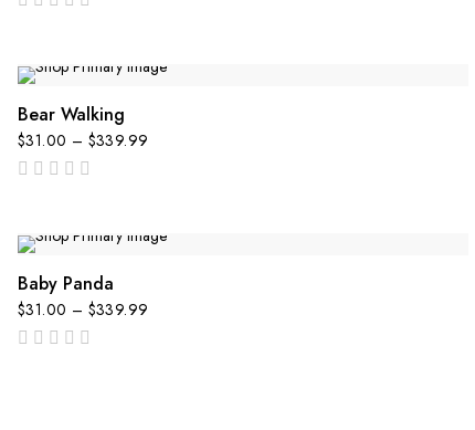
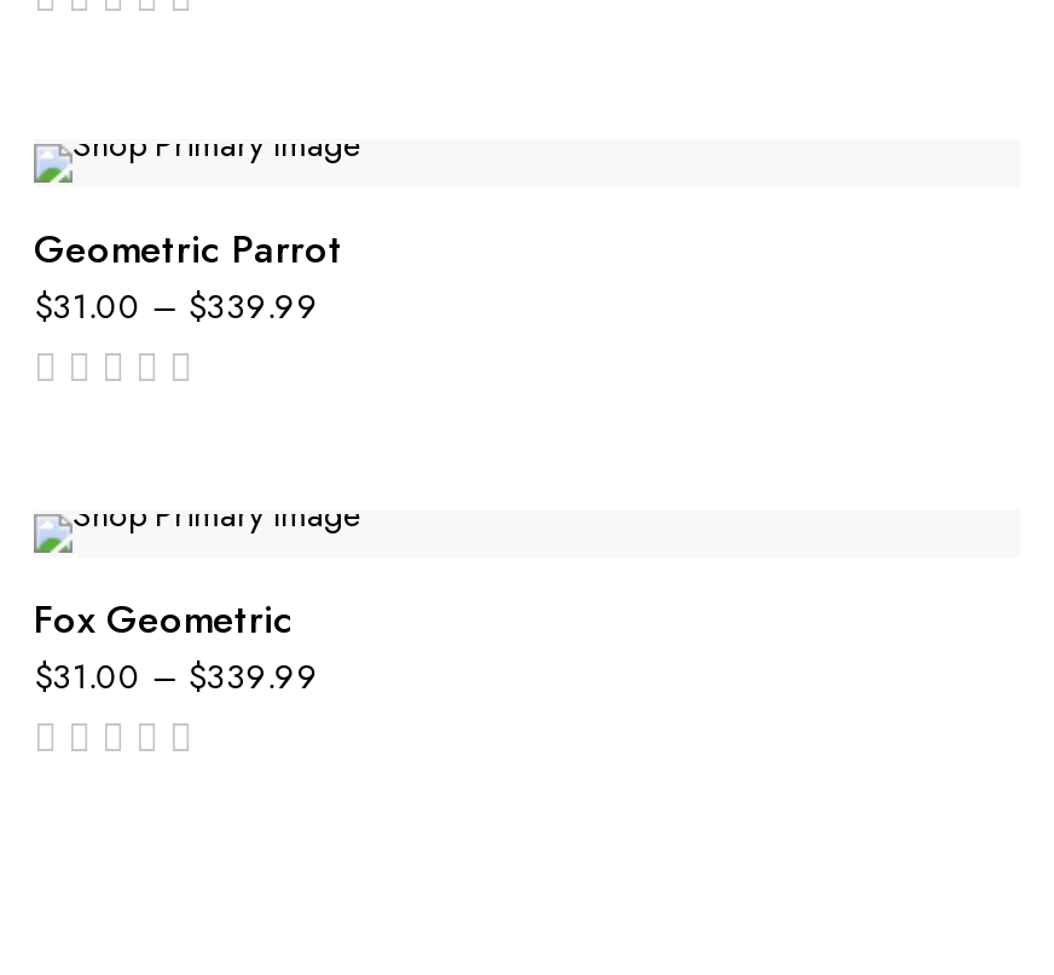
[18,101,125,127] Bear Walking -> [34,221,343,277] Geometric Parrot
[18,271,114,296] Baby Panda -> [34,591,293,647] Fox Geometric

